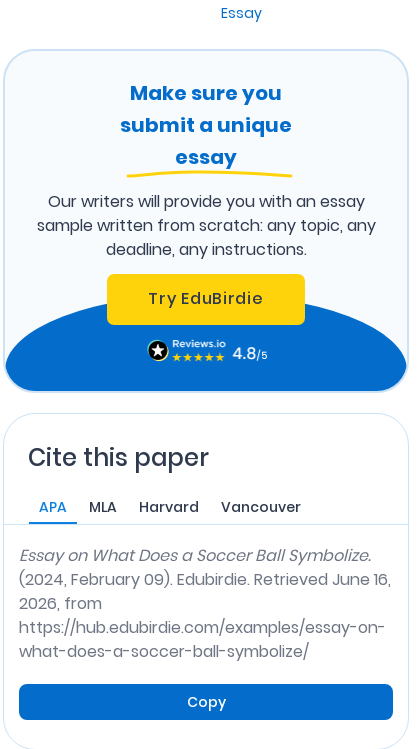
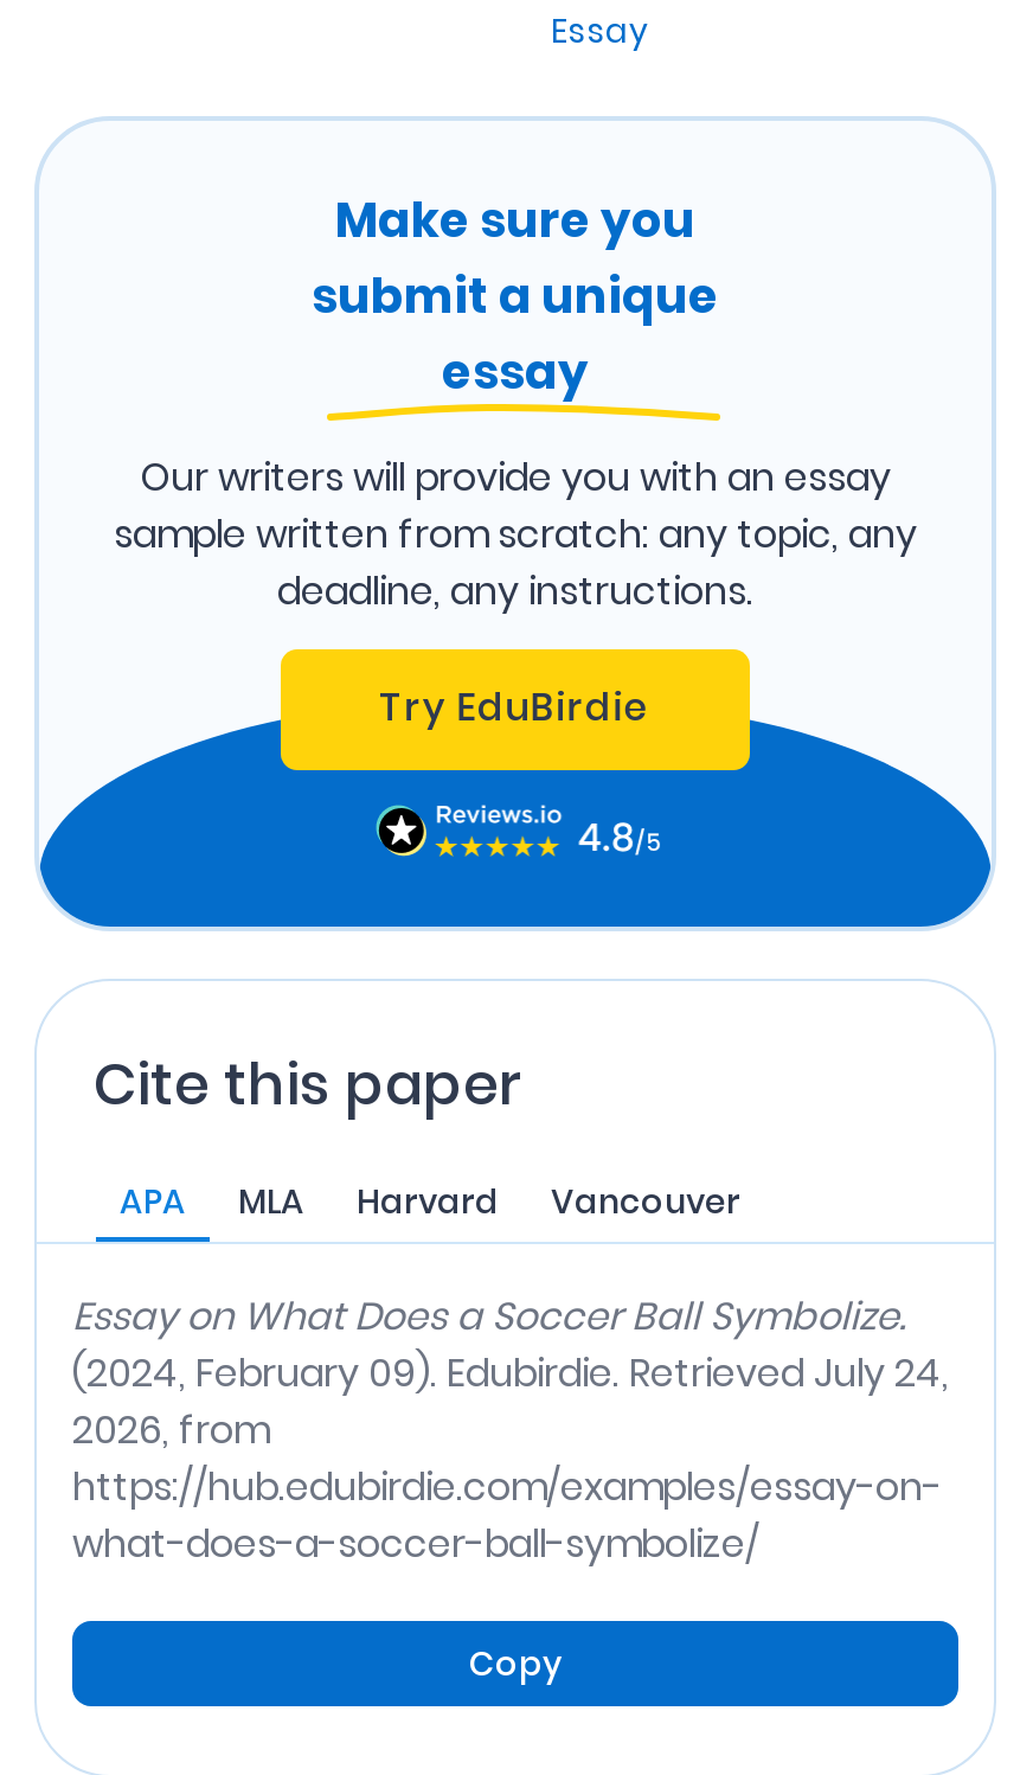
[19,568,391,591] (2024, February 09). Edubirdie. Retrieved June 16, -> [72,1345,949,1400] (2024, February 09). Edubirdie. Retrieved July 24,

